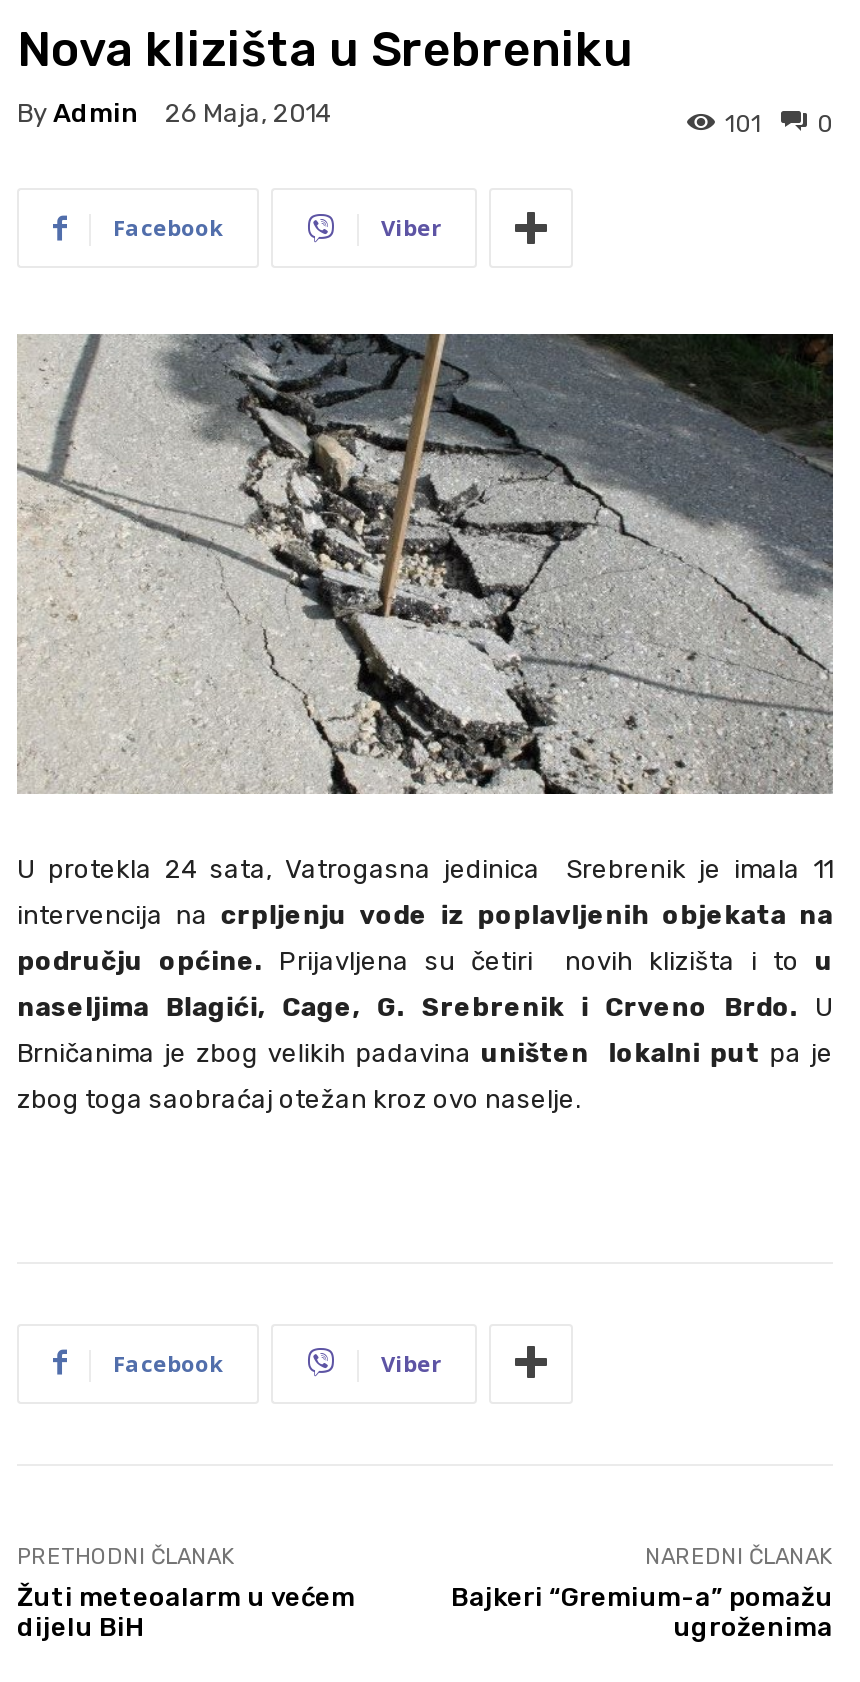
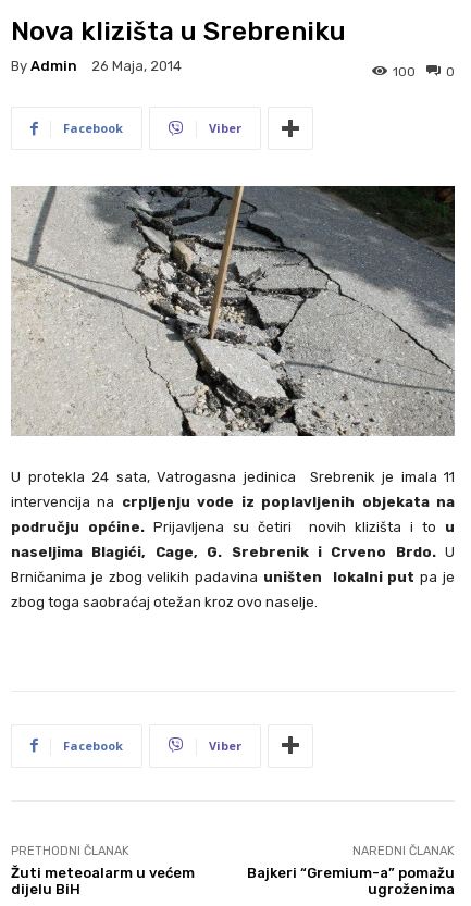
[725,110,833,138] 101 0 -> [393,64,455,79] 100 0

